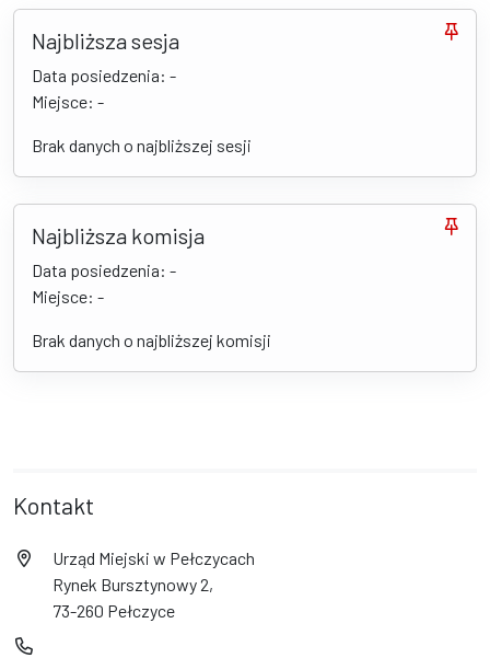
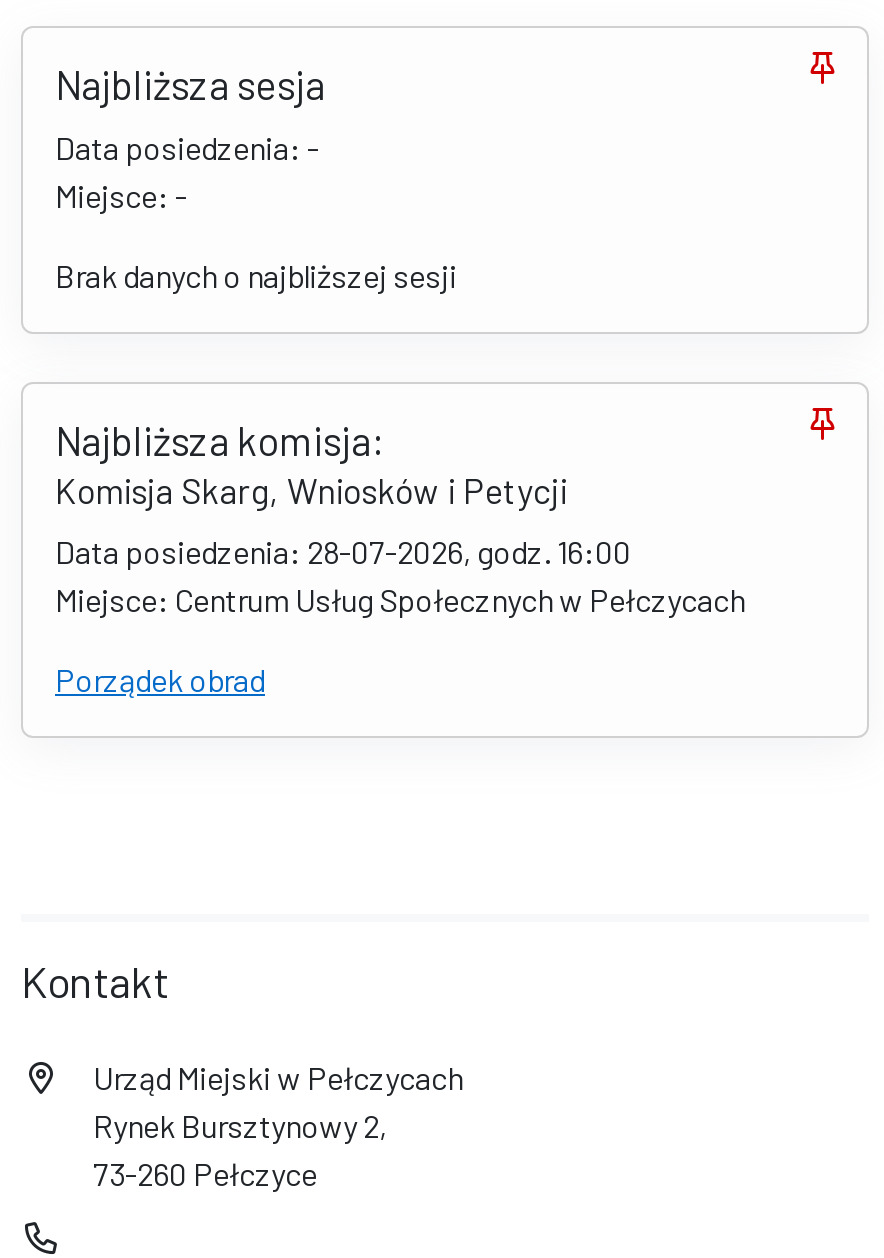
[32,222,271,350] Najbliższa komisja | Data posiedzenia: - | Miejsce: - | Brak danych o najbliższej komisji -> [55,415,745,697] Najbliższa komisja: | Komisja Skarg, Wniosków i Petycji | Data posiedzenia: 28-07-2026, godz. 16:00 | Miejsce: Centrum Usług Społecznych w Pełczycach | Porządek obrad

